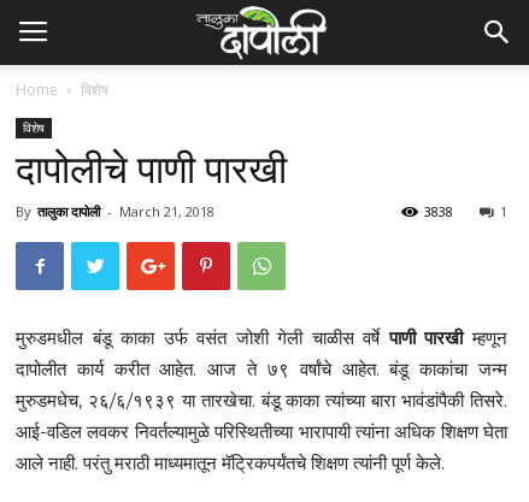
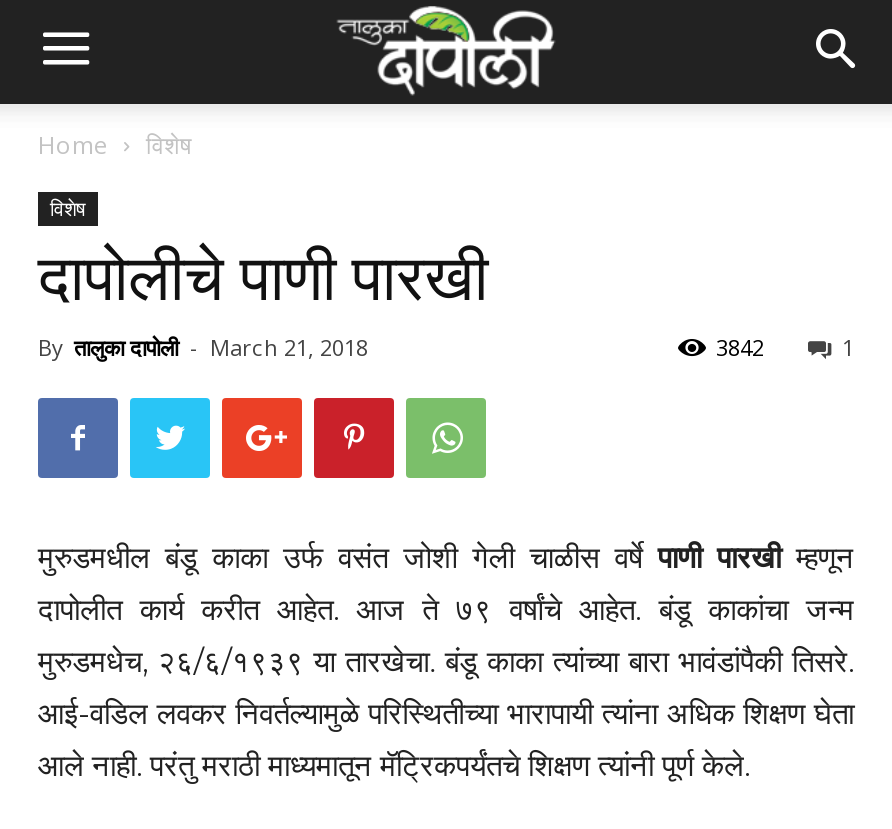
[424,202,453,220] 3838 -> [716,332,764,362] 3842

